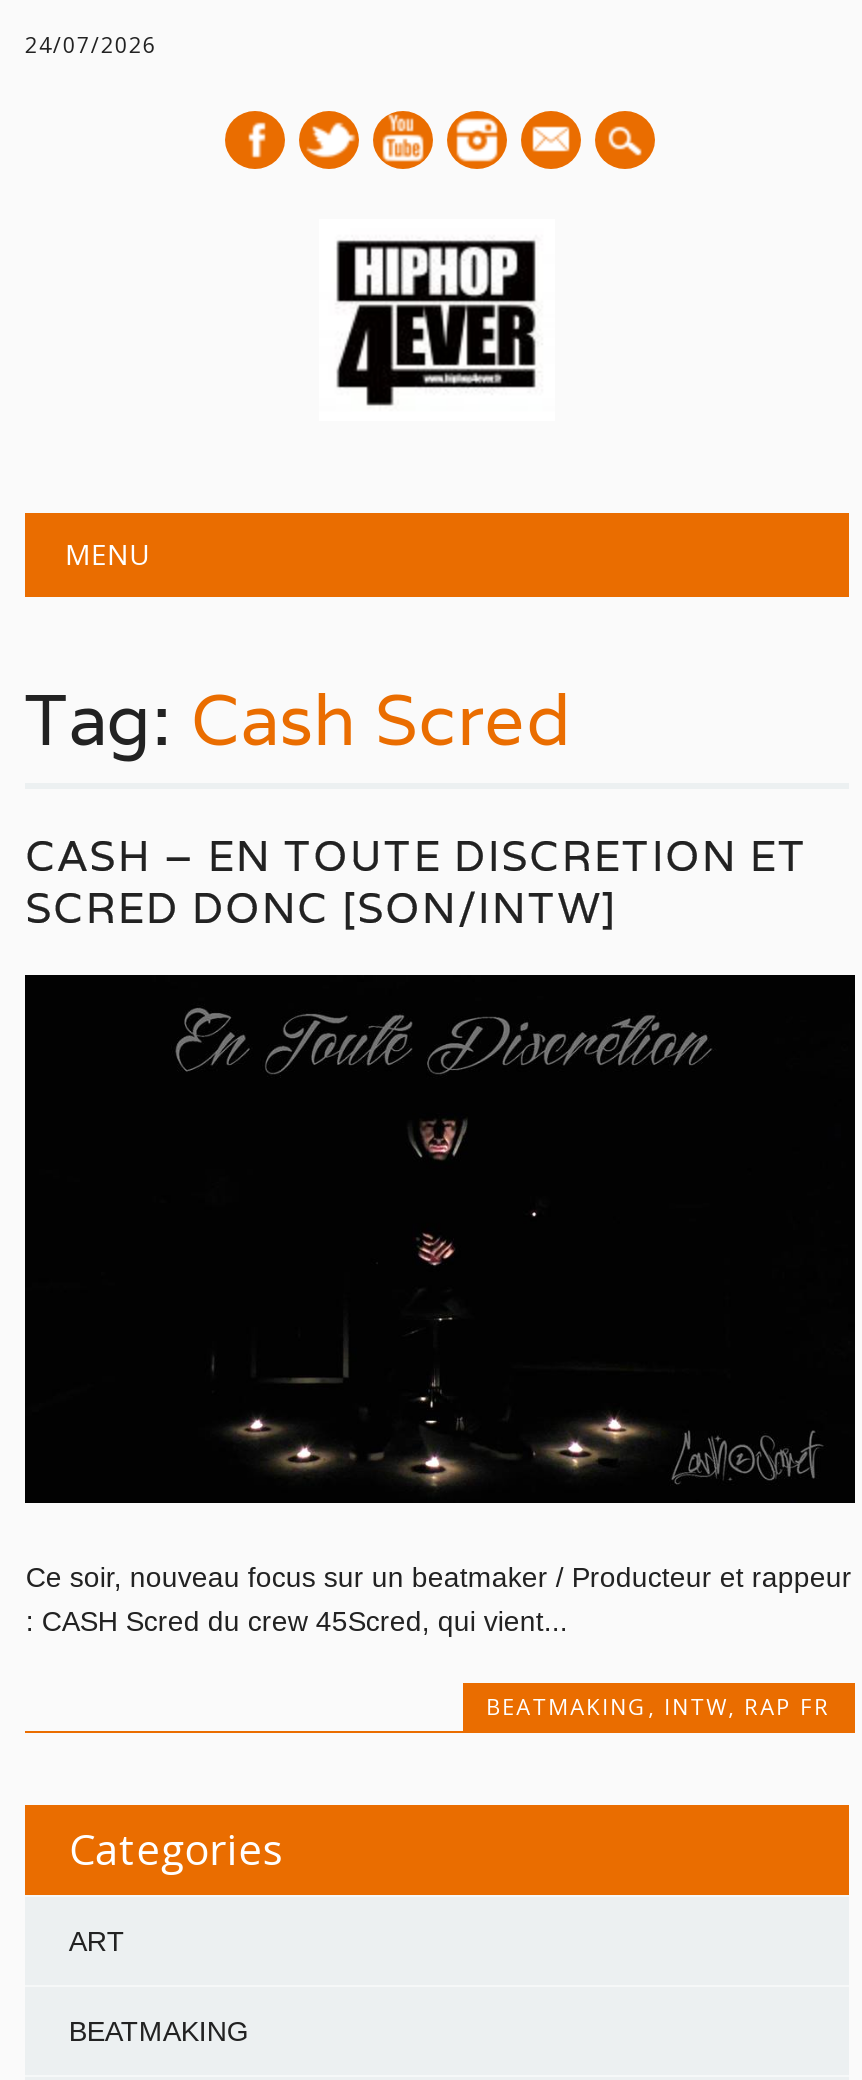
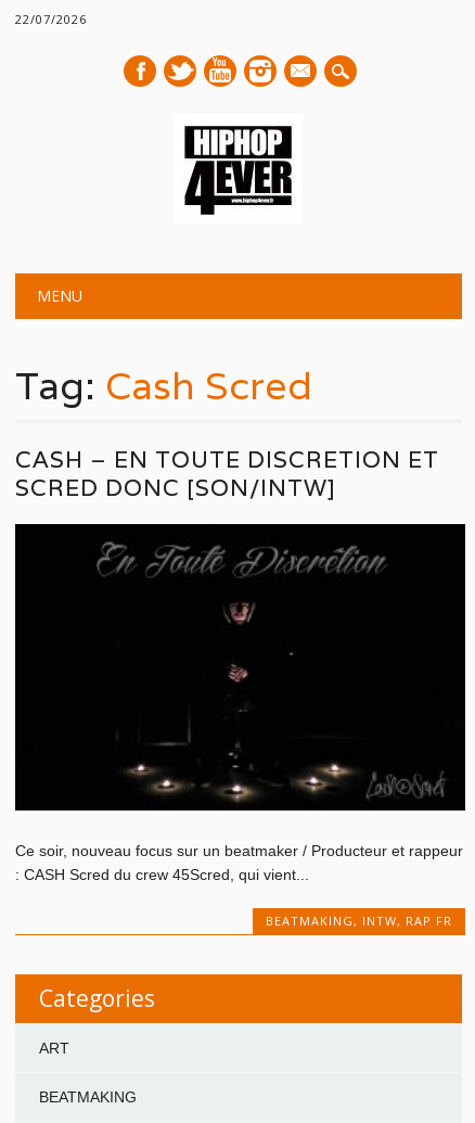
[25,29,157,59] 24/07/2026 -> [15,11,87,27] 22/07/2026

